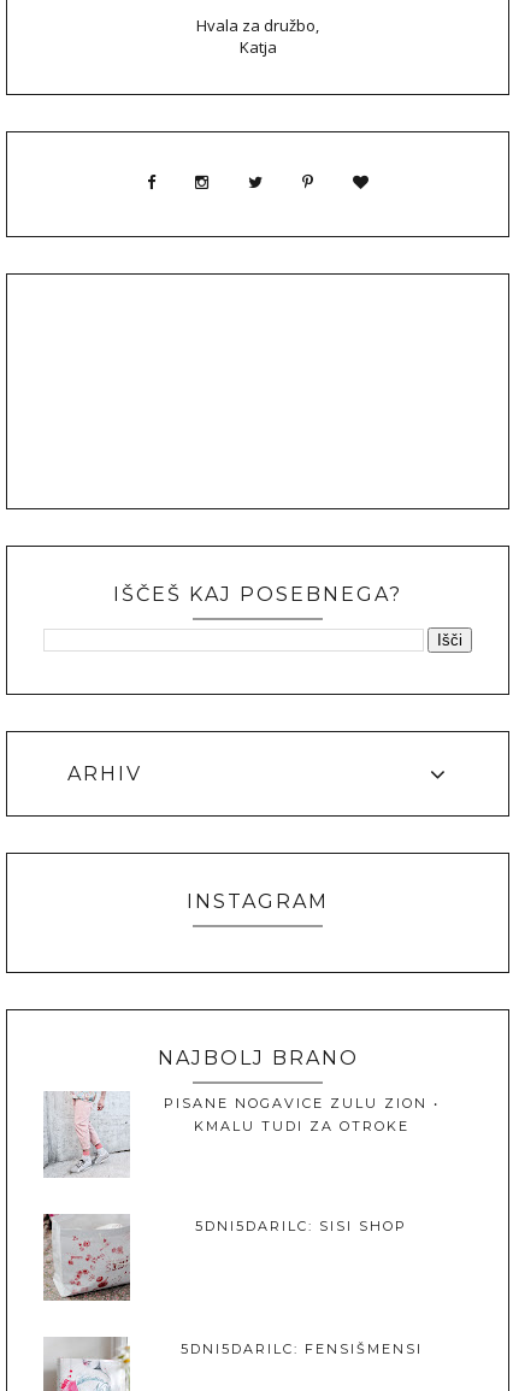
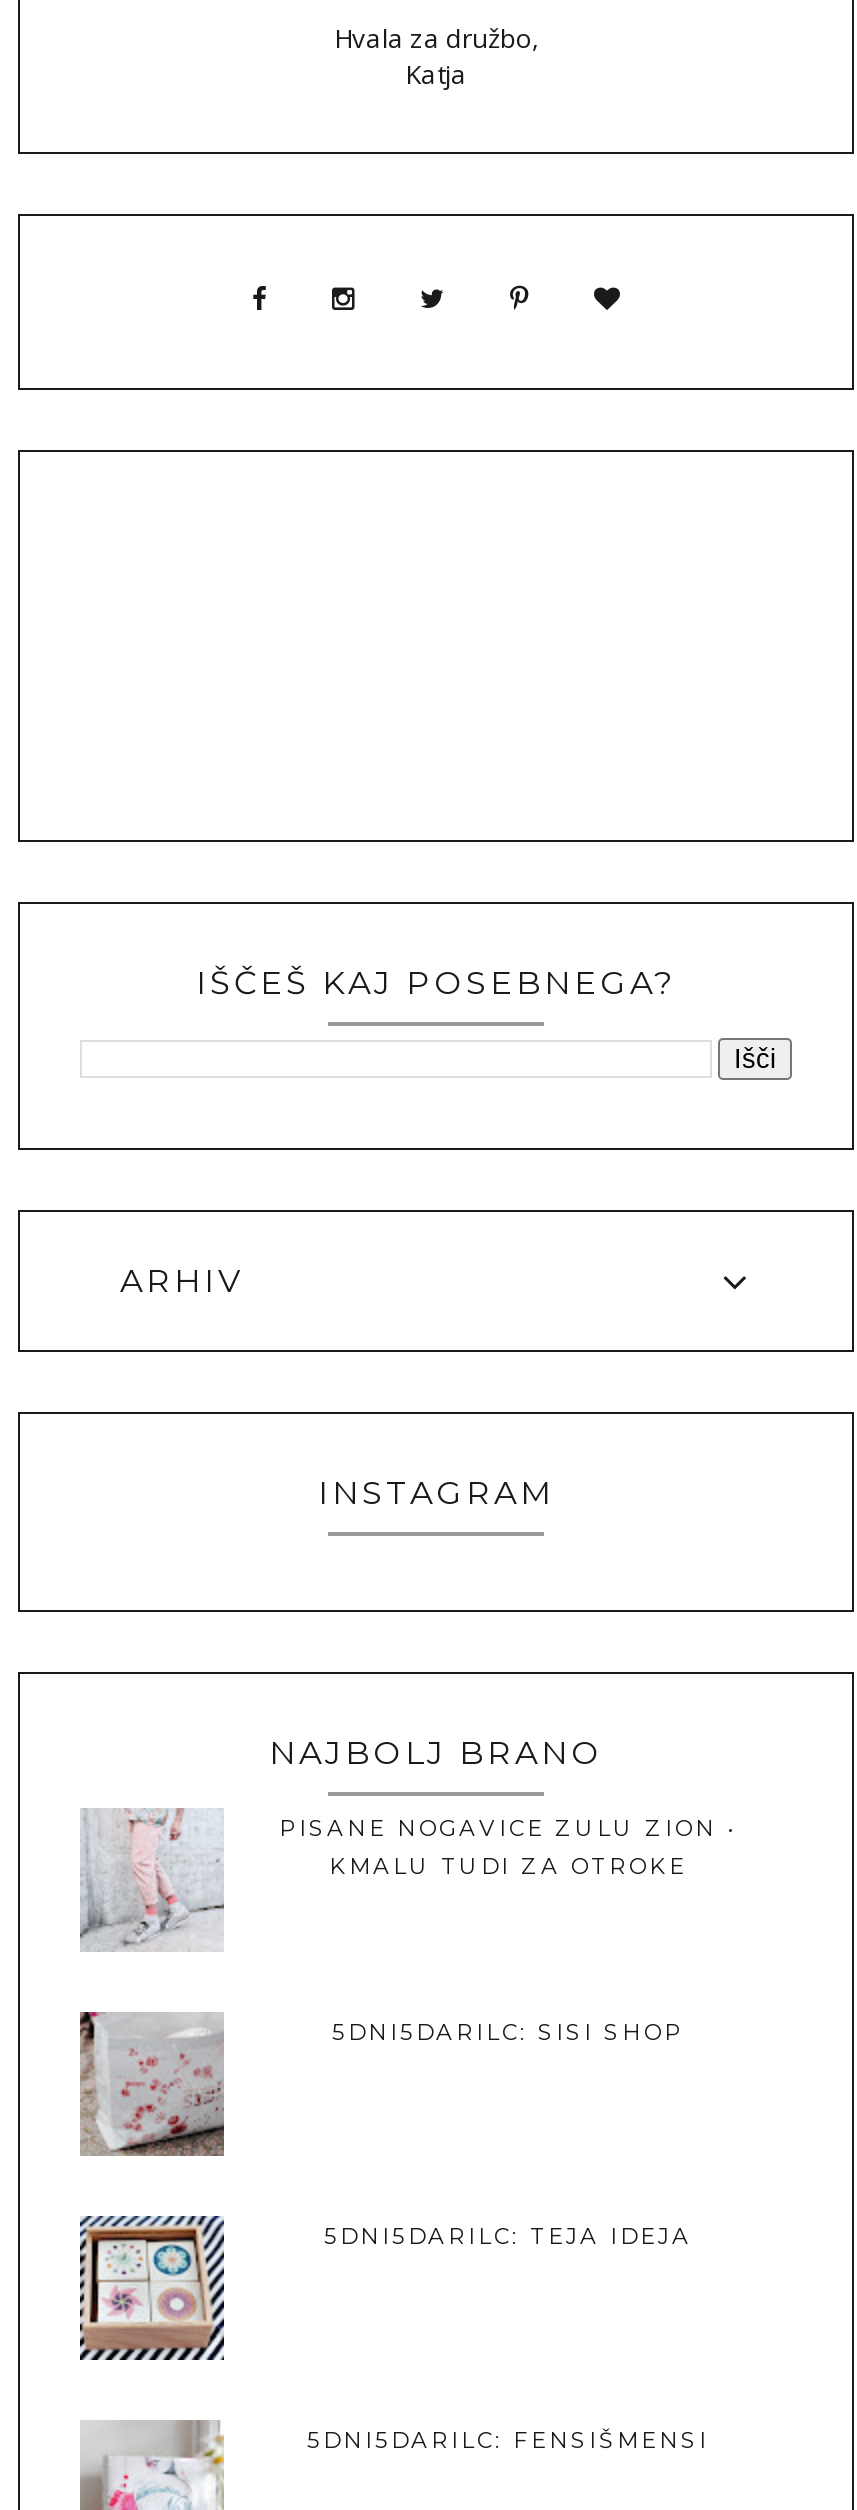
none -> [78,2214,226,2362] [image]
none -> [324,2223,692,2251] 5DNI5DARILC: TEJA IDEJA

